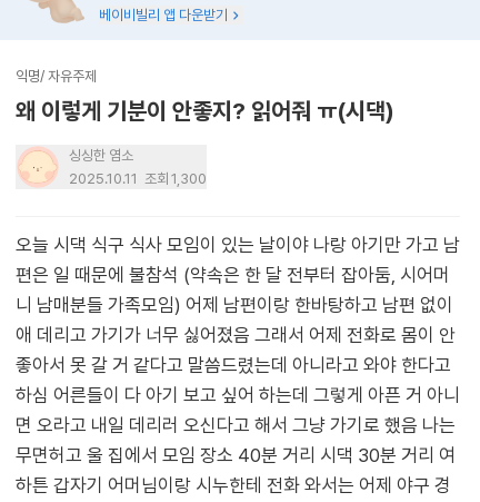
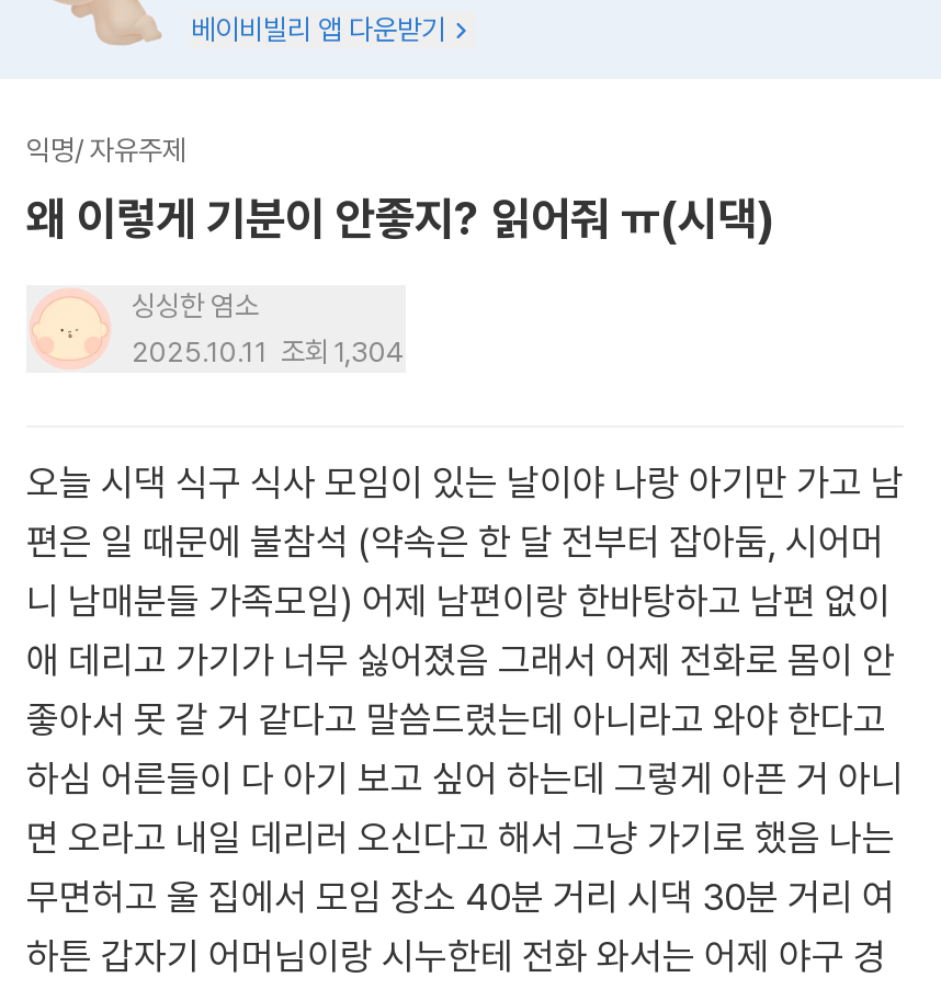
[69,170,207,187] 2025.10.11 조회 1,300 -> [132,336,406,368] 2025.10.11 조회 1,304

